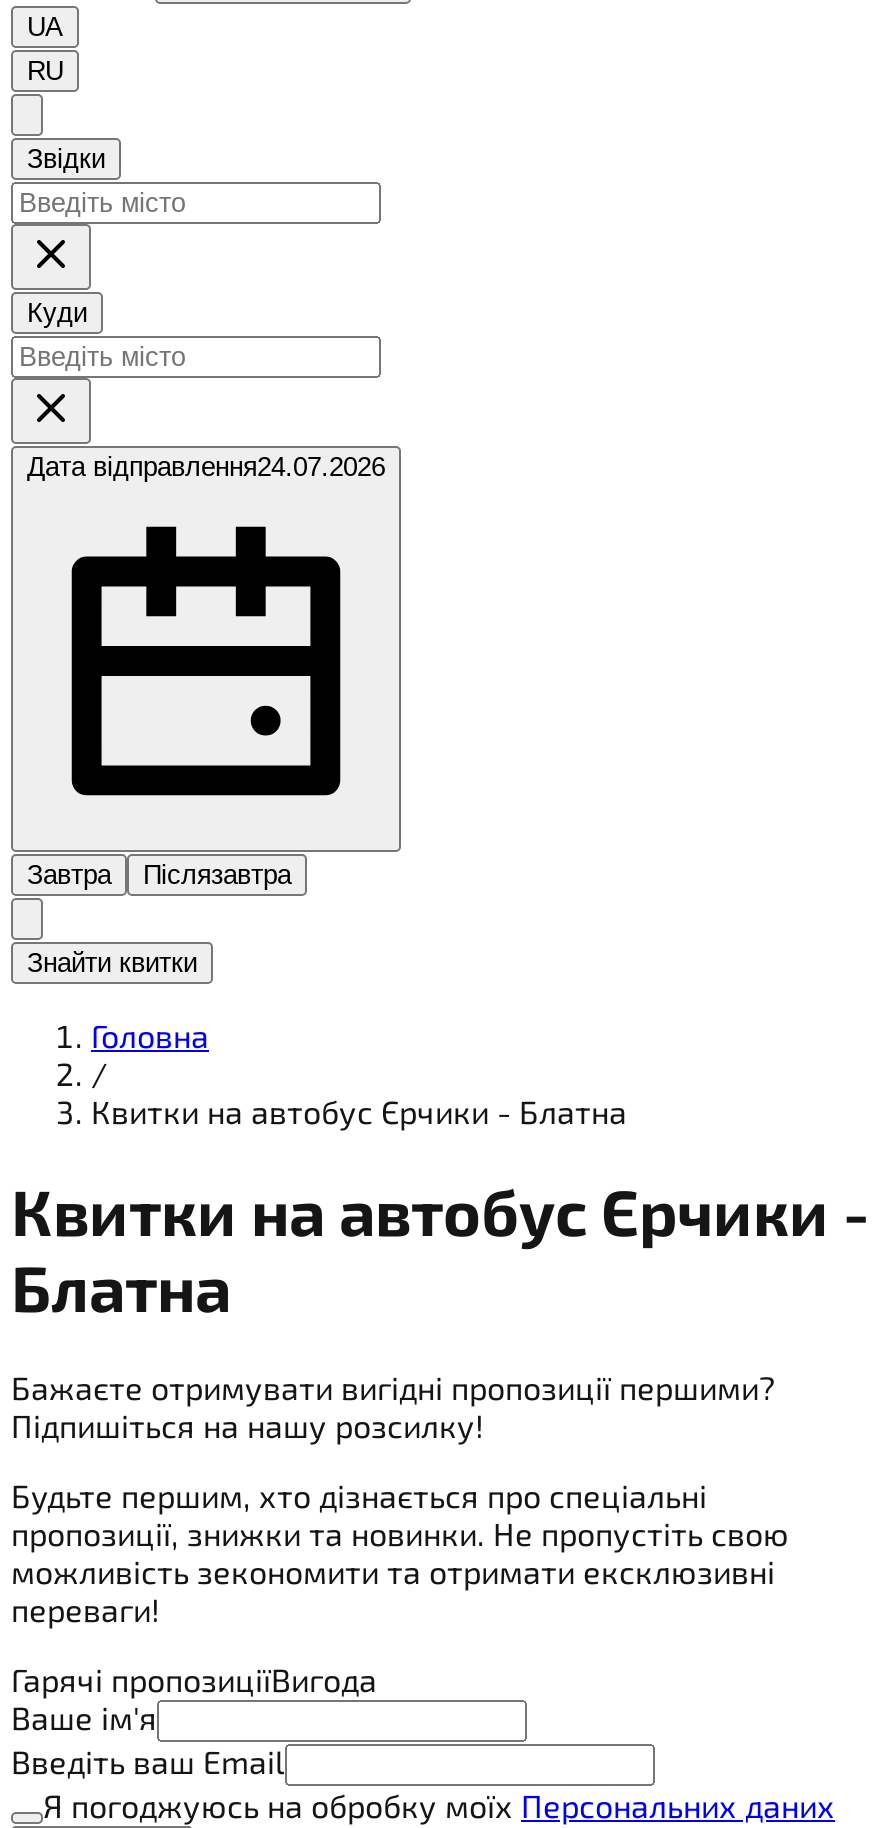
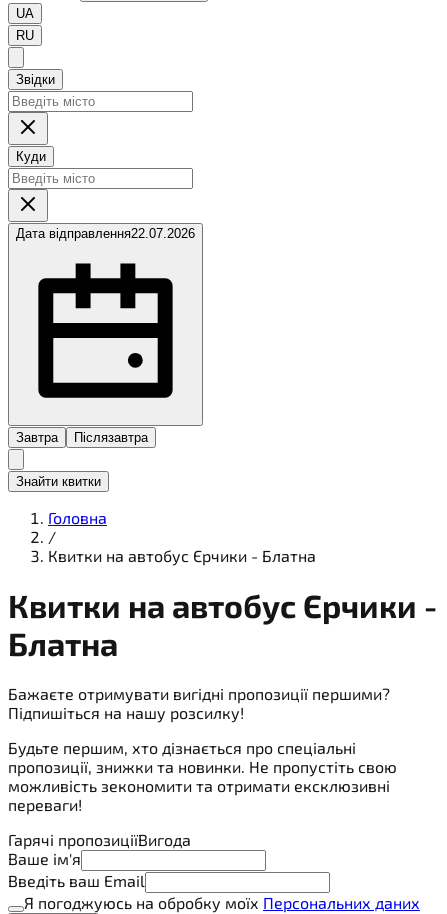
[27,451,385,481] Дата відправлення24.07.2026 -> [16,226,195,241] Дата відправлення22.07.2026

